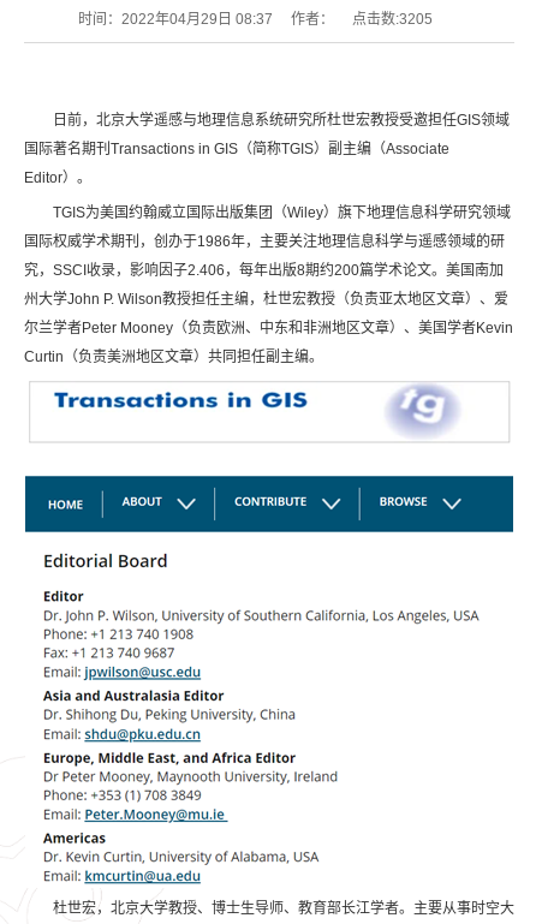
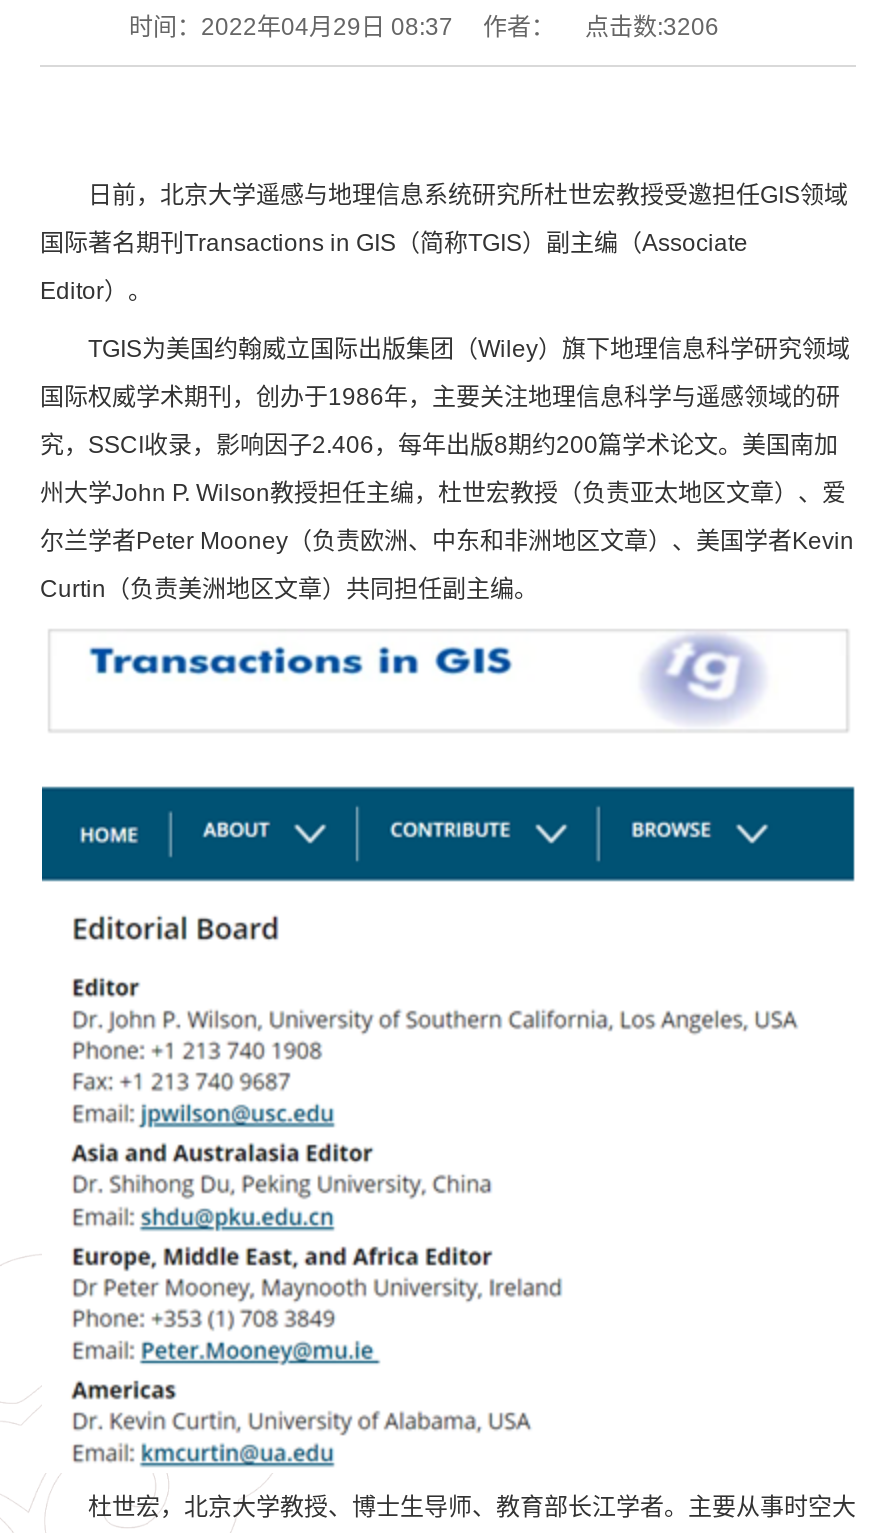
[78,10,432,27] 时间：2022年04月29日 08:37 作者： 点击数:3205 -> [129,12,719,40] 时间：2022年04月29日 08:37 作者： 点击数:3206

